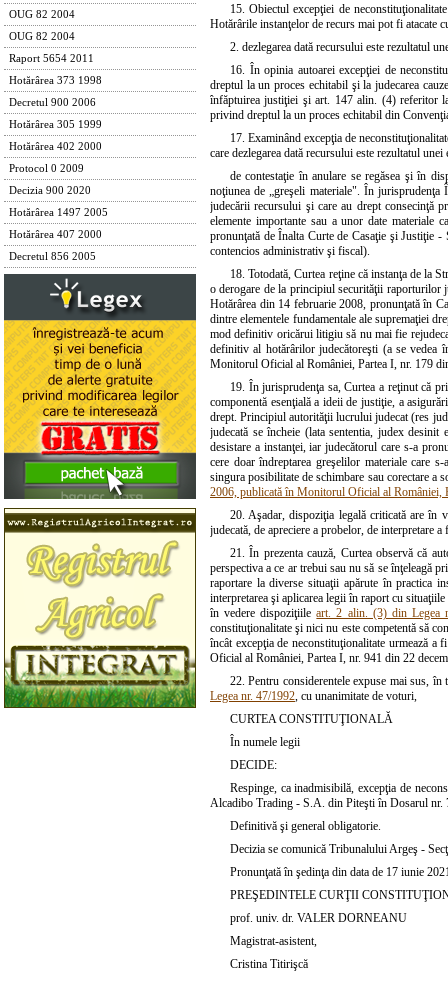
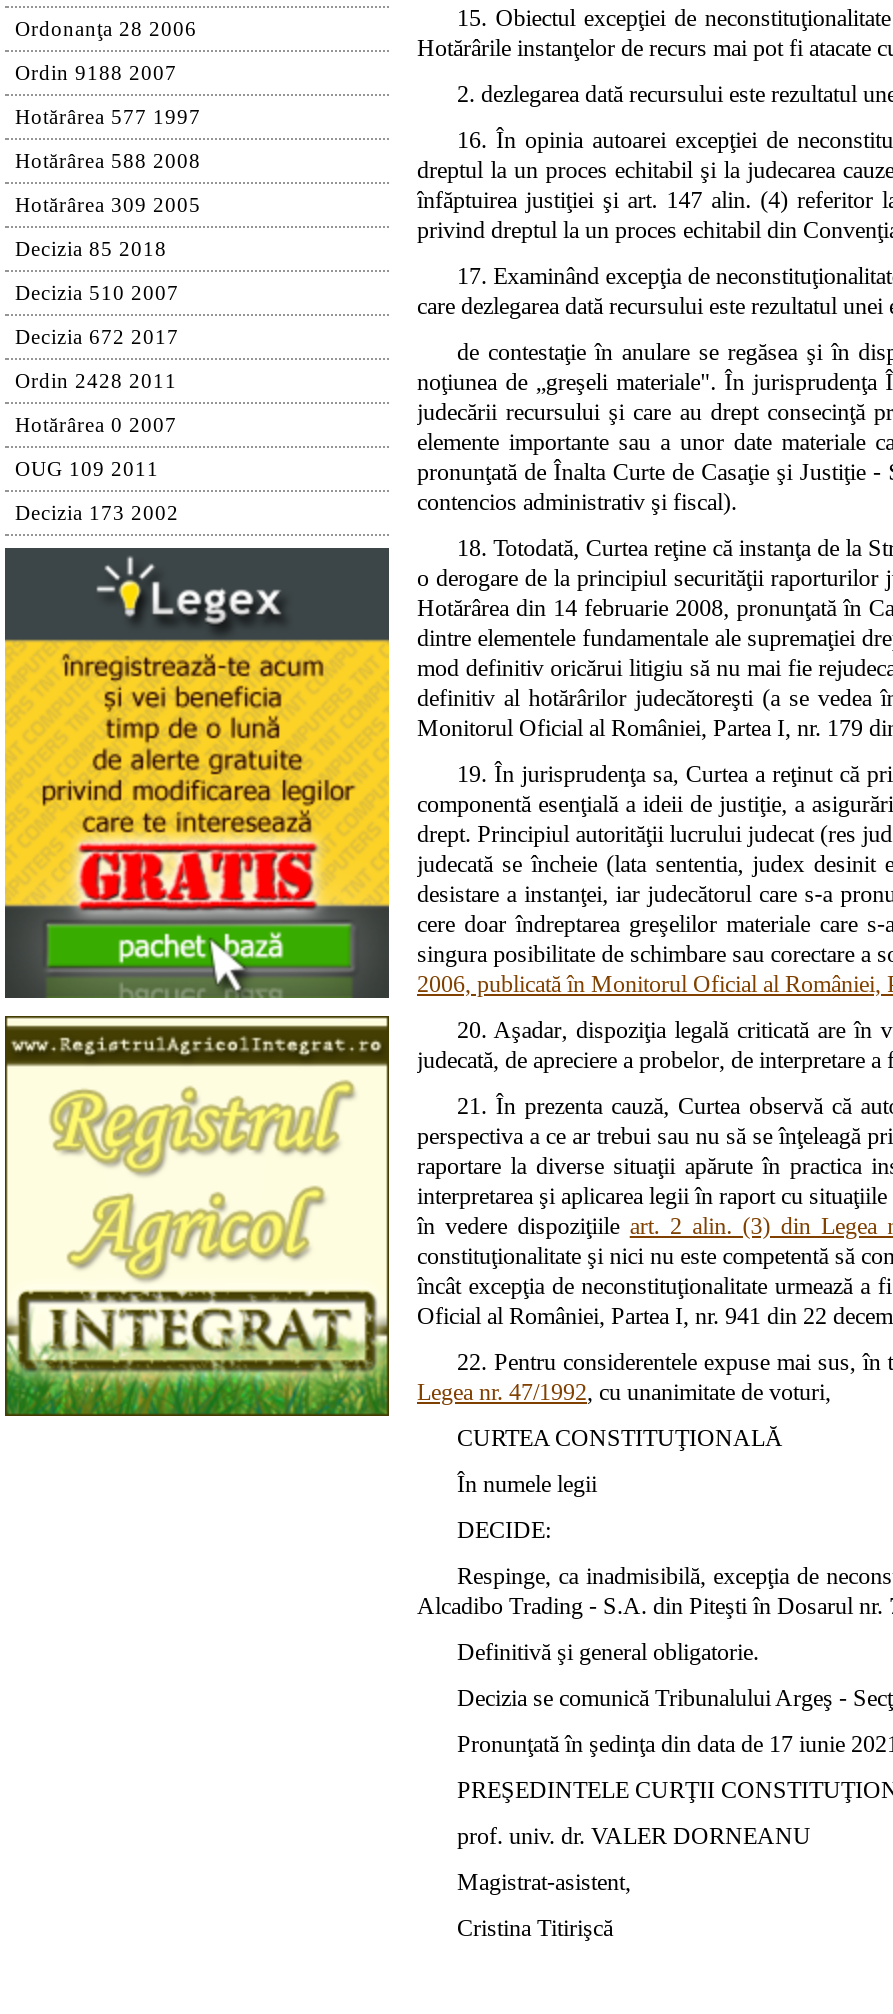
[9,9,75,20] OUG 82 2004 -> [15,18,197,40] Ordonanţa 28 2006
[9,31,75,42] OUG 82 2004 -> [15,62,177,84] Ordin 9188 2007
[9,53,94,64] Raport 5654 2011 -> [15,106,201,128] Hotărârea 577 1997
[9,75,102,86] Hotărârea 373 1998 -> [15,150,201,172] Hotărârea 588 2008
[9,97,96,108] Decretul 900 2006 -> [15,194,201,216] Hotărârea 309 2005
[9,119,102,130] Hotărârea 305 1999 -> [15,238,167,260] Decizia 85 2018
[9,141,102,152] Hotărârea 402 2000 -> [15,282,179,304] Decizia 510 2007
[9,163,84,174] Protocol 0 2009 -> [15,326,179,348] Decizia 672 2017
[9,185,91,196] Decizia 900 2020 -> [15,370,177,392] Ordin 2428 2011
[9,207,108,218] Hotărârea 1497 2005 -> [15,414,177,436] Hotărârea 0 2007
[9,229,102,240] Hotărârea 407 2000 -> [15,458,159,480] OUG 109 2011
[9,251,96,262] Decretul 856 2005 -> [15,502,179,524] Decizia 173 2002

